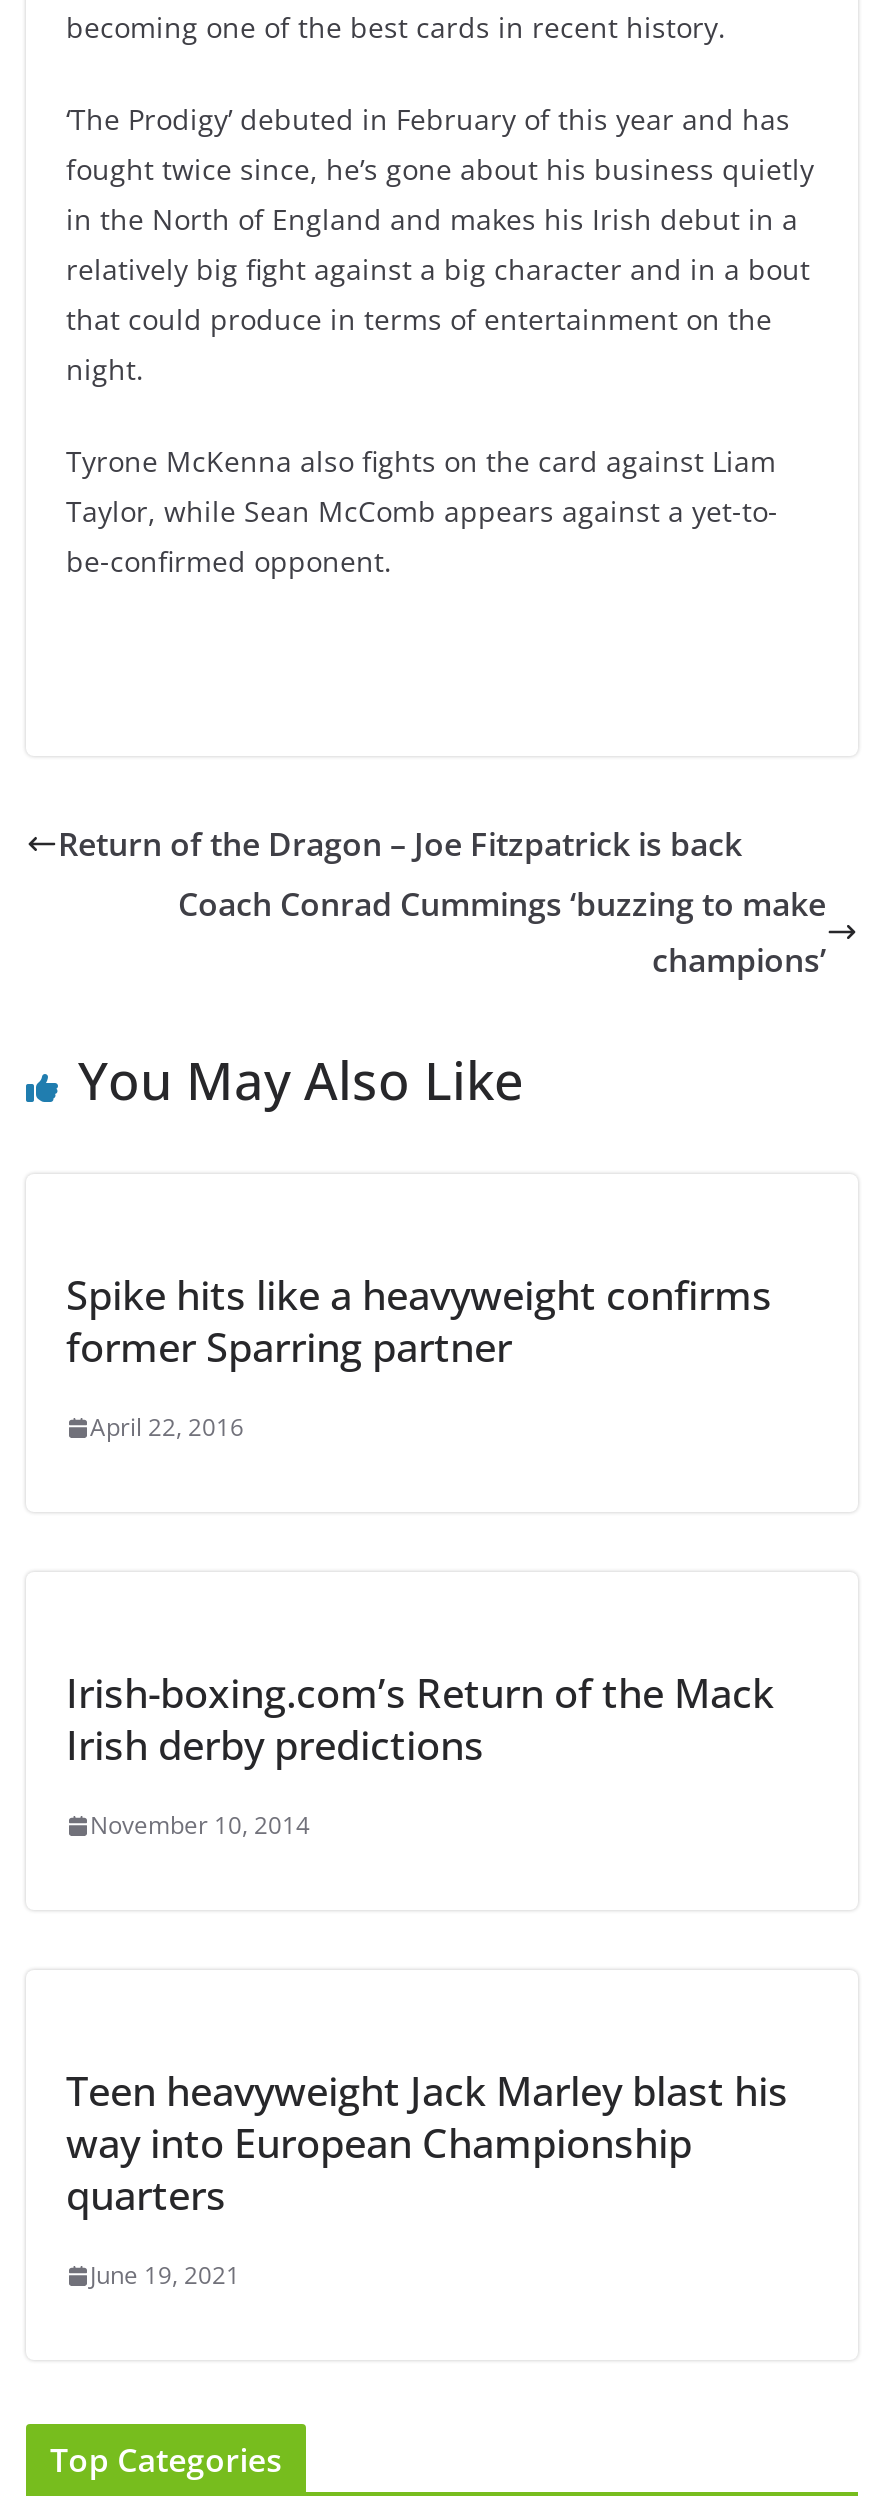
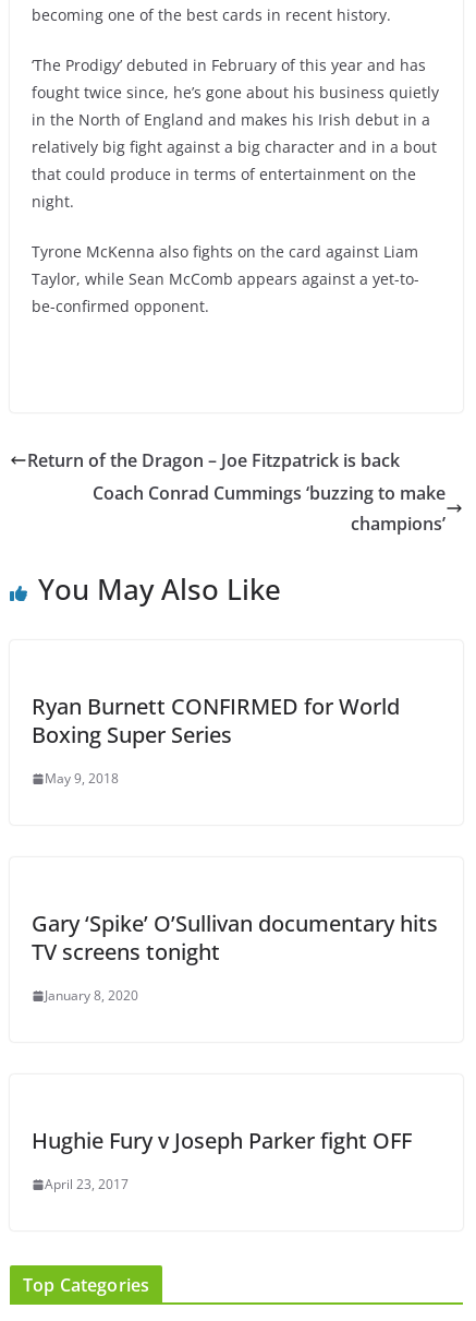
[66,1268,772,1374] Spike hits like a heavyweight confirms | former Sparring partner -> [32,692,400,749] Ryan Burnett CONFIRMED for World | Boxing Super Series
[90,1410,244,1444] April 22, 2016 -> [45,769,119,788] May 9, 2018
[66,1666,774,1772] Irish-boxing.com’s Return of the Mack | Irish derby predictions -> [32,909,438,966] Gary ‘Spike’ O’Sullivan documentary hits | TV screens tonight
[90,1808,310,1842] November 10, 2014 -> [45,986,138,1005] January 8, 2020
[66,2064,788,2222] Teen heavyweight Jack Marley blast his | way into European Championship | quarters -> [32,1126,412,1155] Hughie Fury v Joseph Parker fight OFF
[90,2258,240,2292] June 19, 2021 -> [45,1175,129,1193] April 23, 2017

